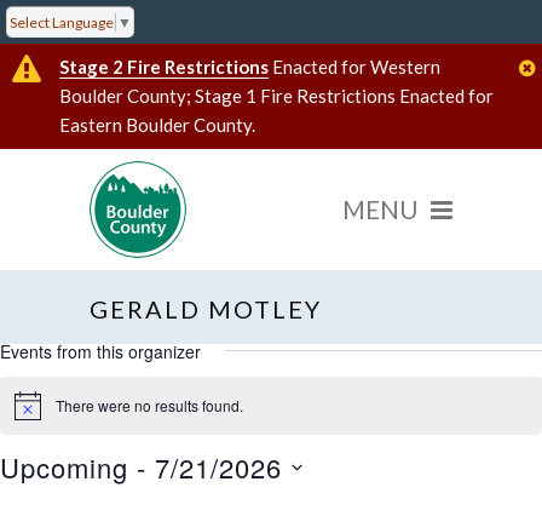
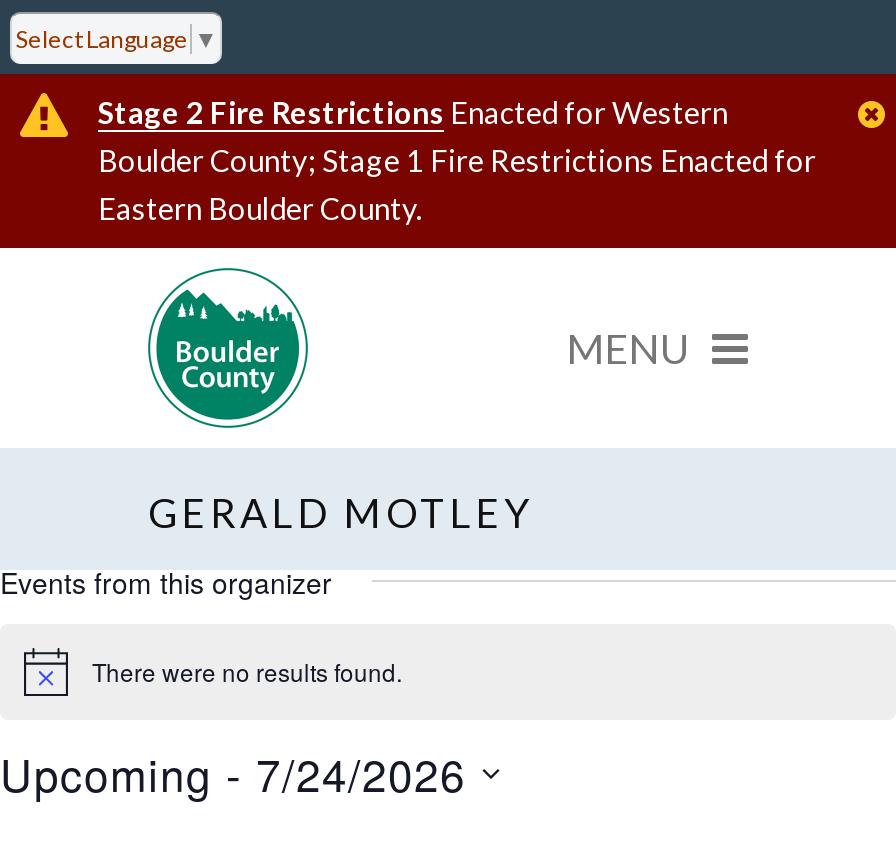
[0,448,282,486] Upcoming - 7/21/2026 -> [0,742,466,804] Upcoming - 7/24/2026

